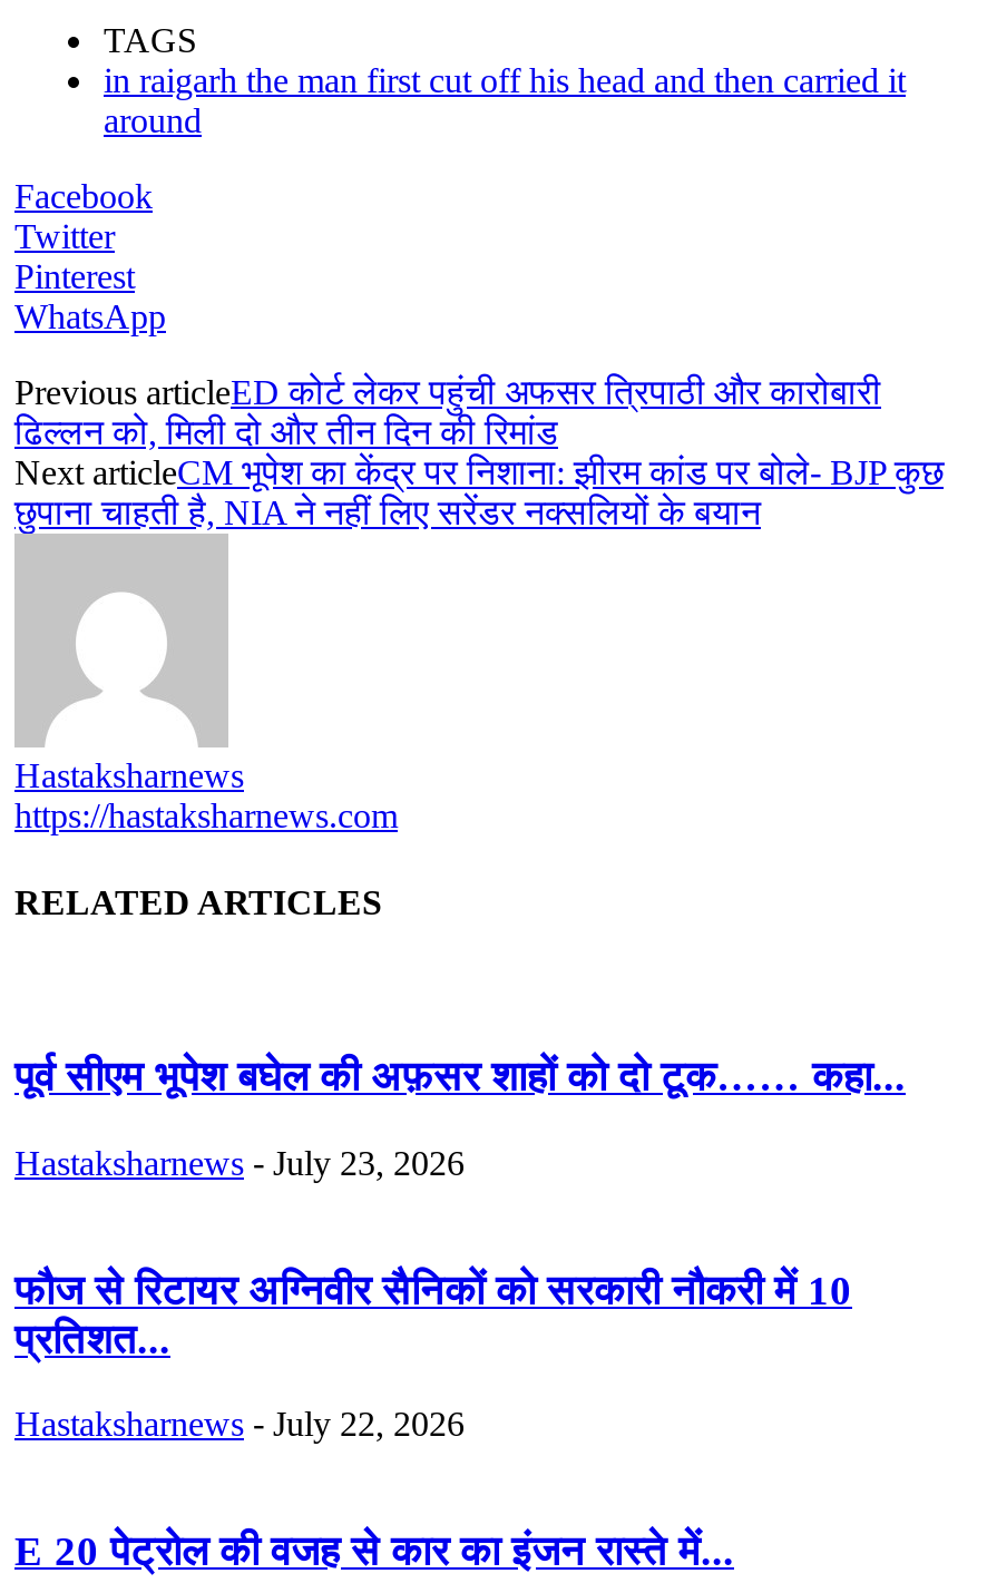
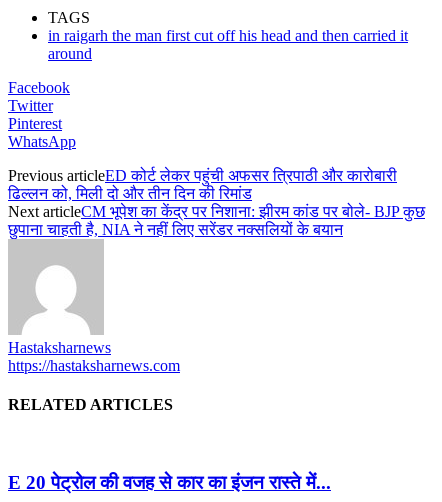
[14,1053,906,1443] पूर्व सीएम भूपेश बघेल की अफ़सर शाहों को दो टूक…… कहा... | Hastaksharnews - July 23, 2026 | फौज से रिटायर अग्निवीर सैनिकों को सरकारी नौकरी में 10 | प्रतिशत... | Hastaksharnews - July 22, 2026 -> none

